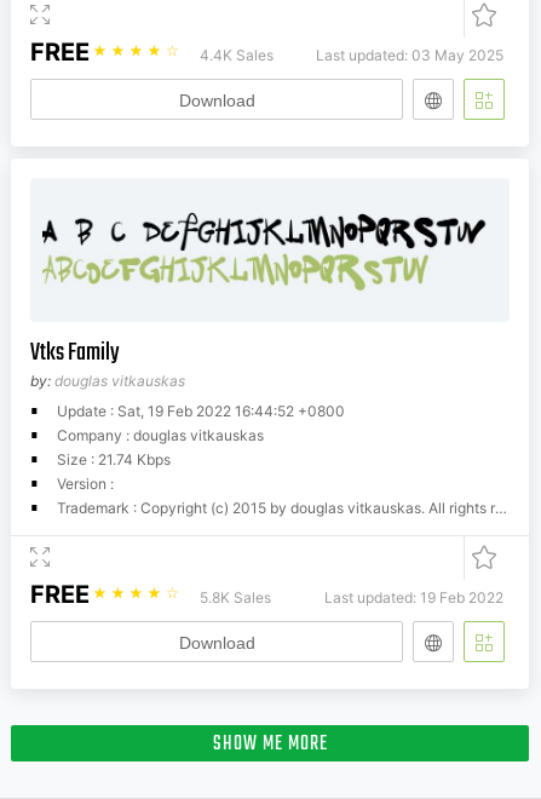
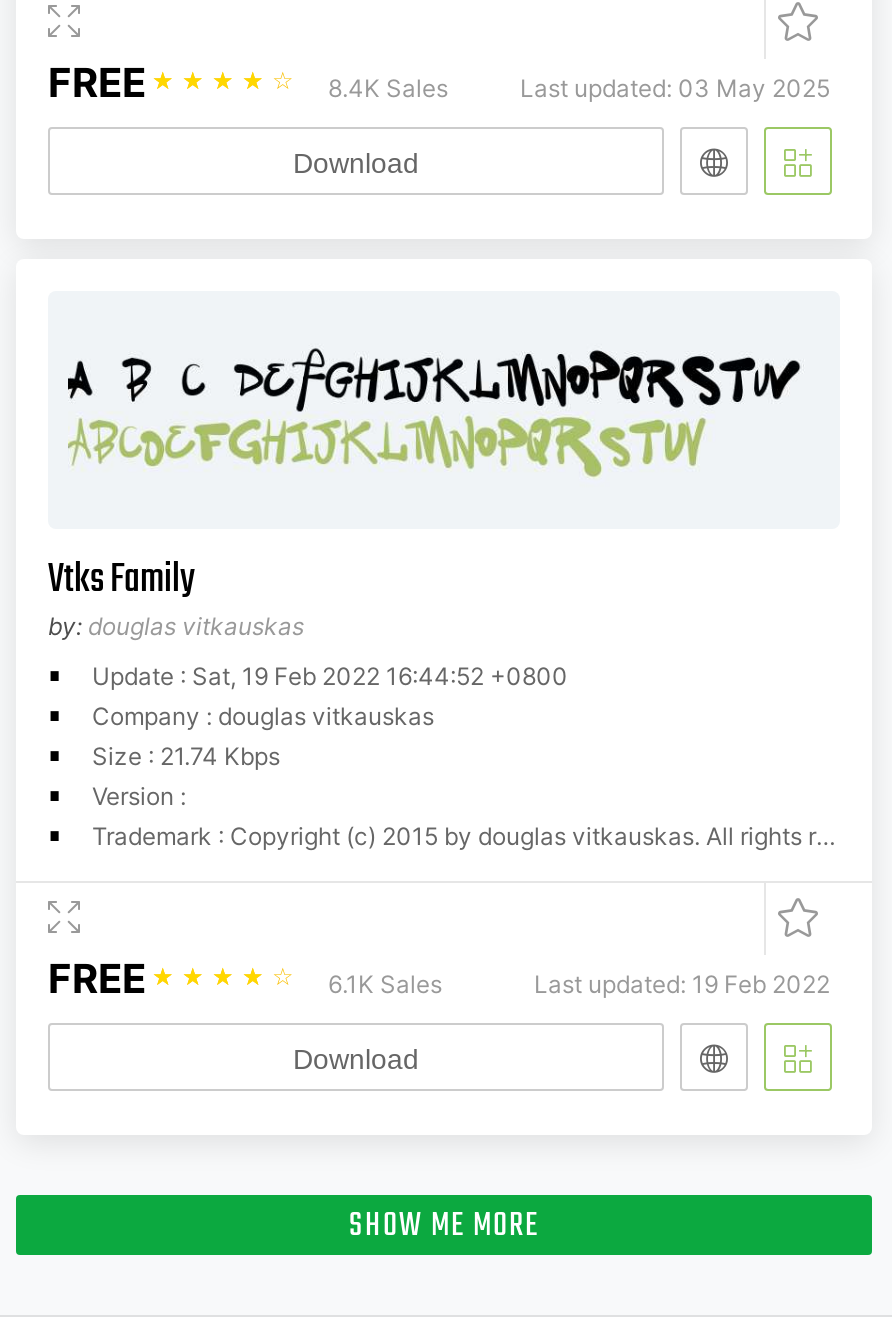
[200,46,274,64] 4.4K Sales -> [328,73,448,103] 8.4K Sales
[200,588,271,607] 5.8K Sales -> [328,969,442,999] 6.1K Sales

